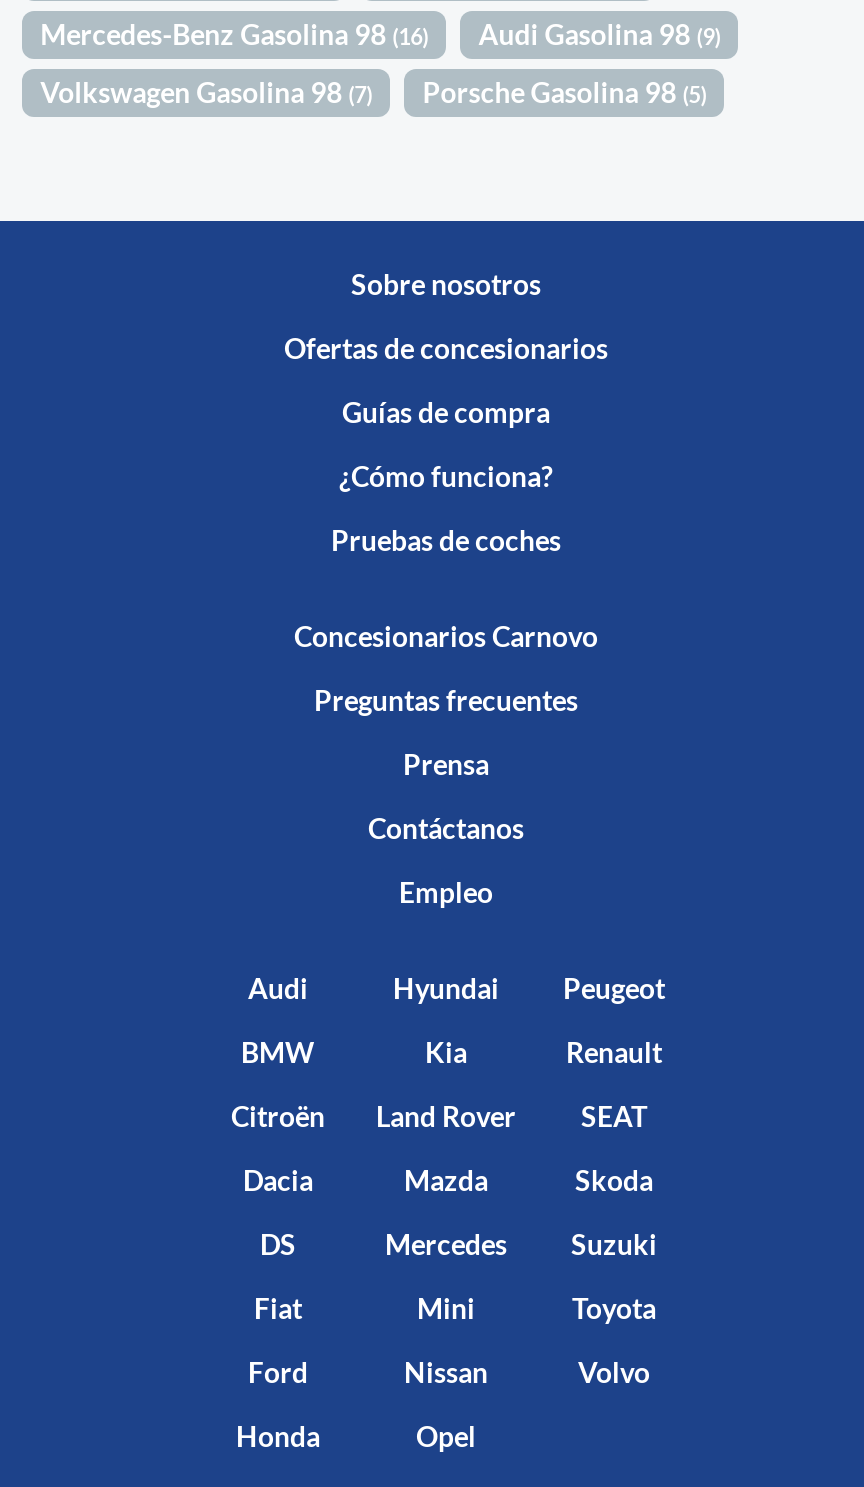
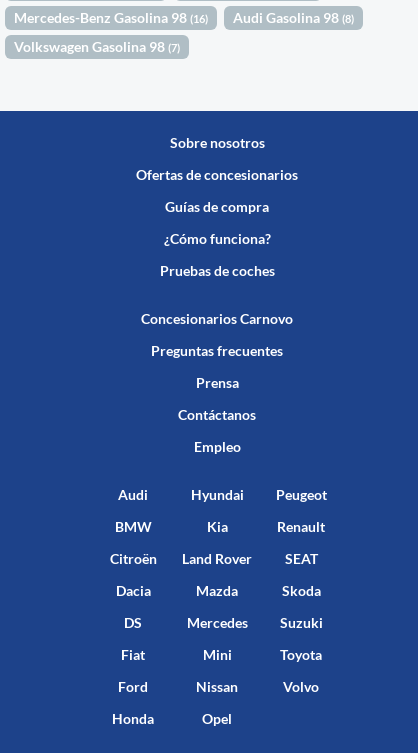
[479,18,721,52] Audi Gasolina 98 (9) -> [233,9,354,26] Audi Gasolina 98 (8)
[423,75,707,109] Porsche Gasolina 98 (5) -> none

